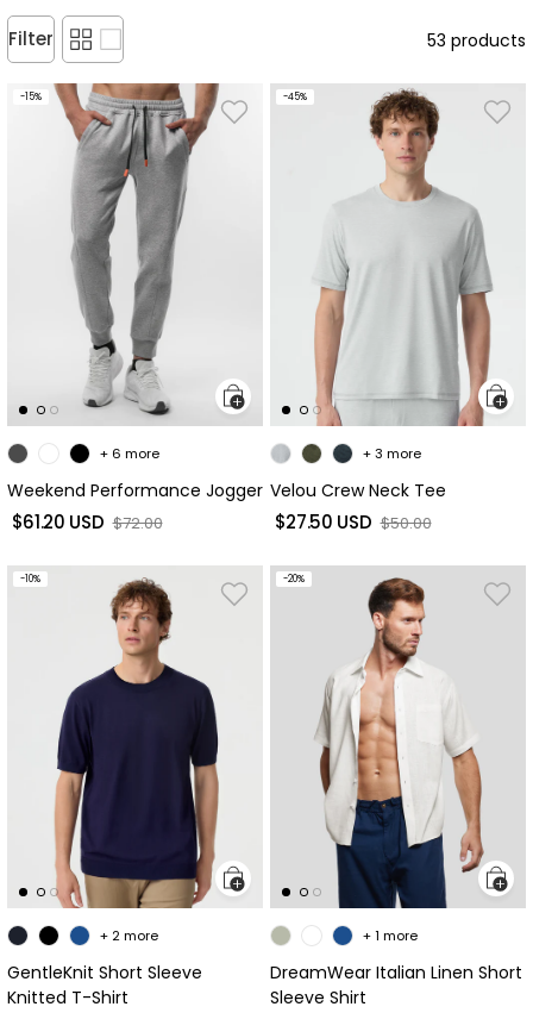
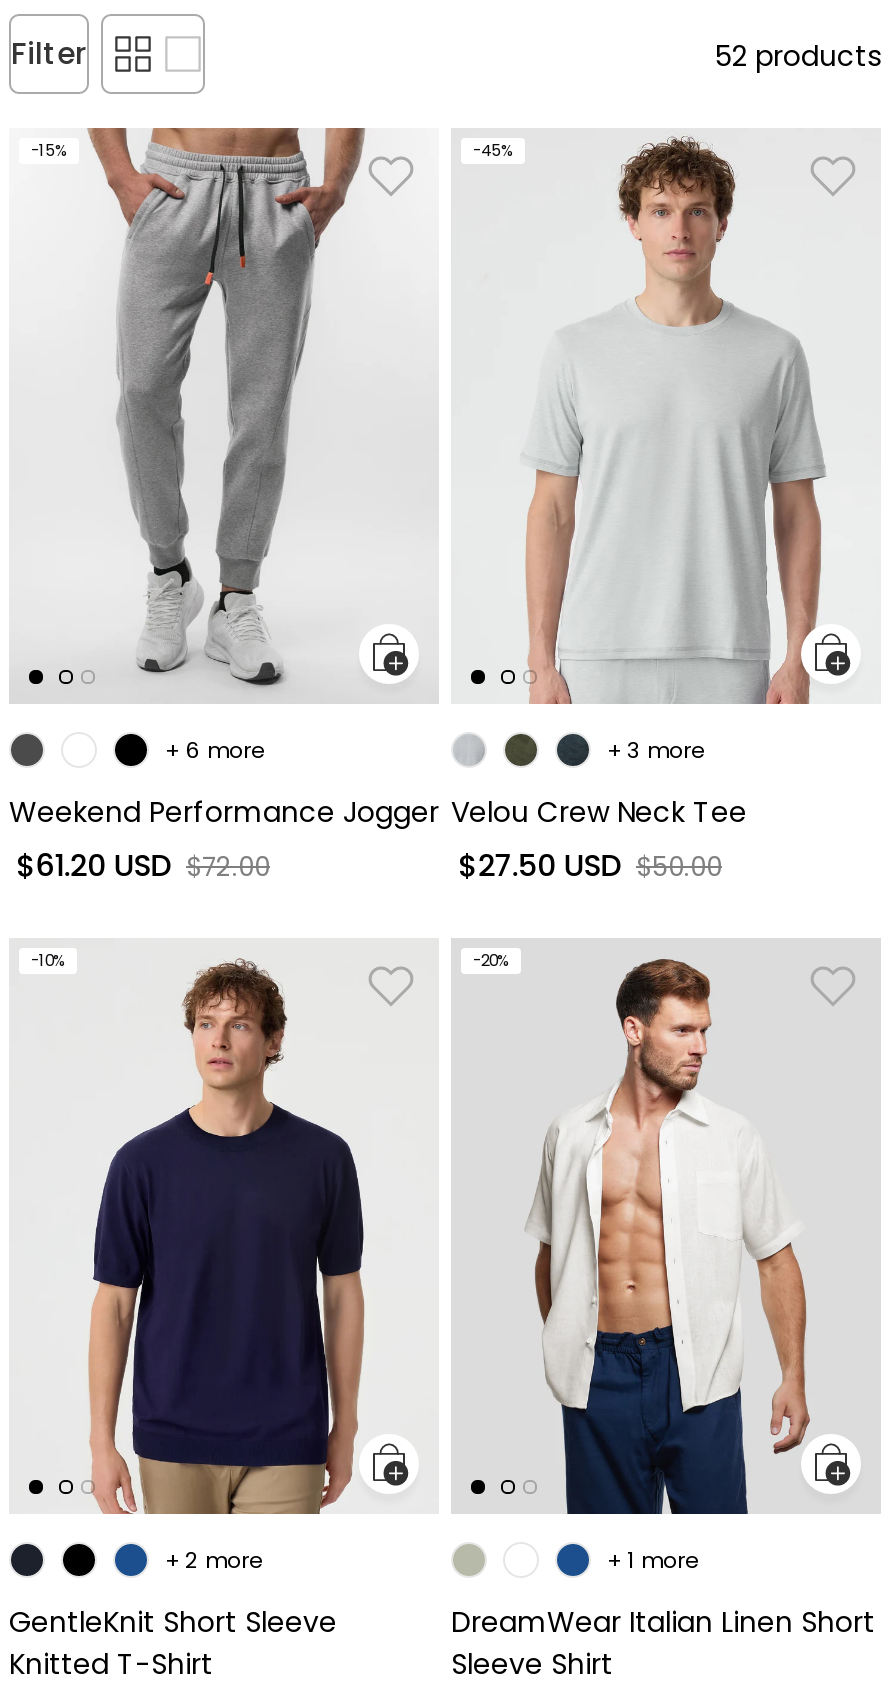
[427,29,526,53] 53 products -> [715,36,881,76] 52 products

